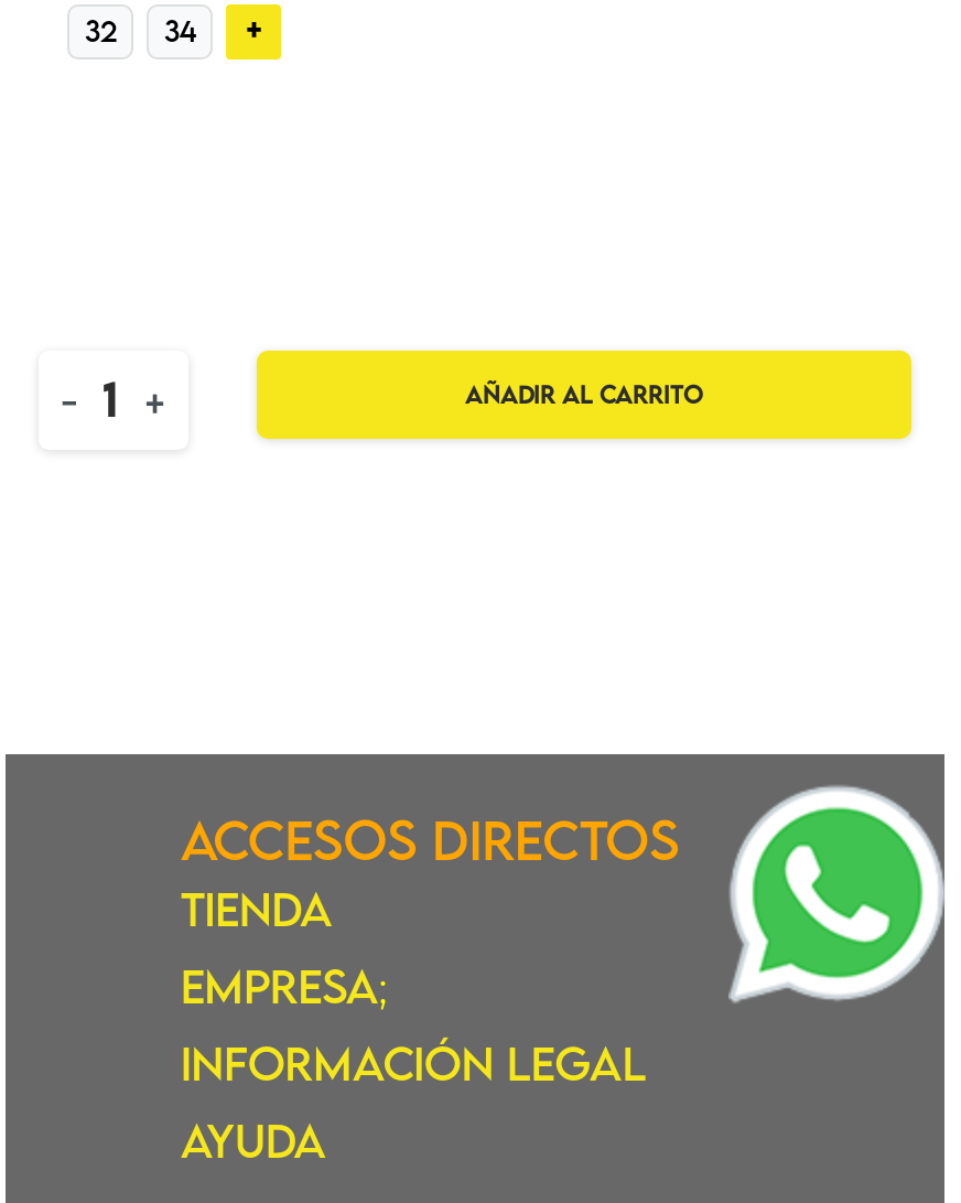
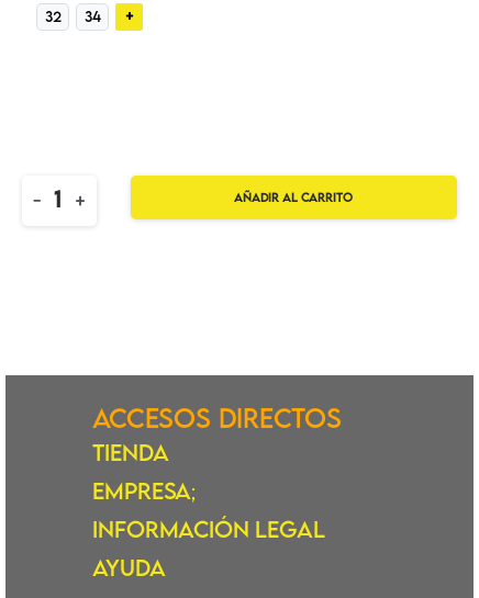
[728,784,944,1005] [image] -> none

